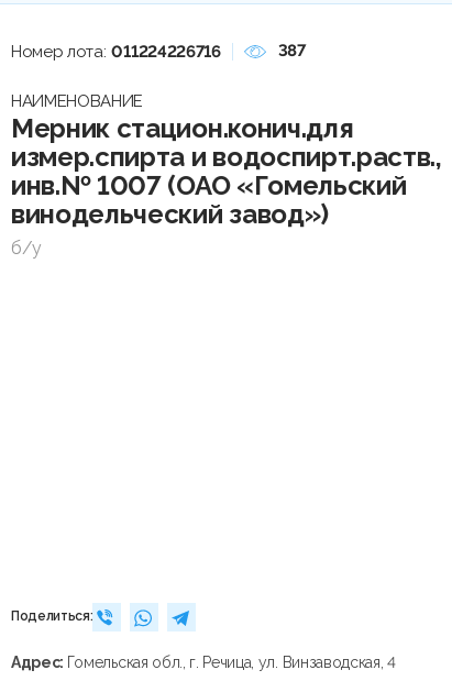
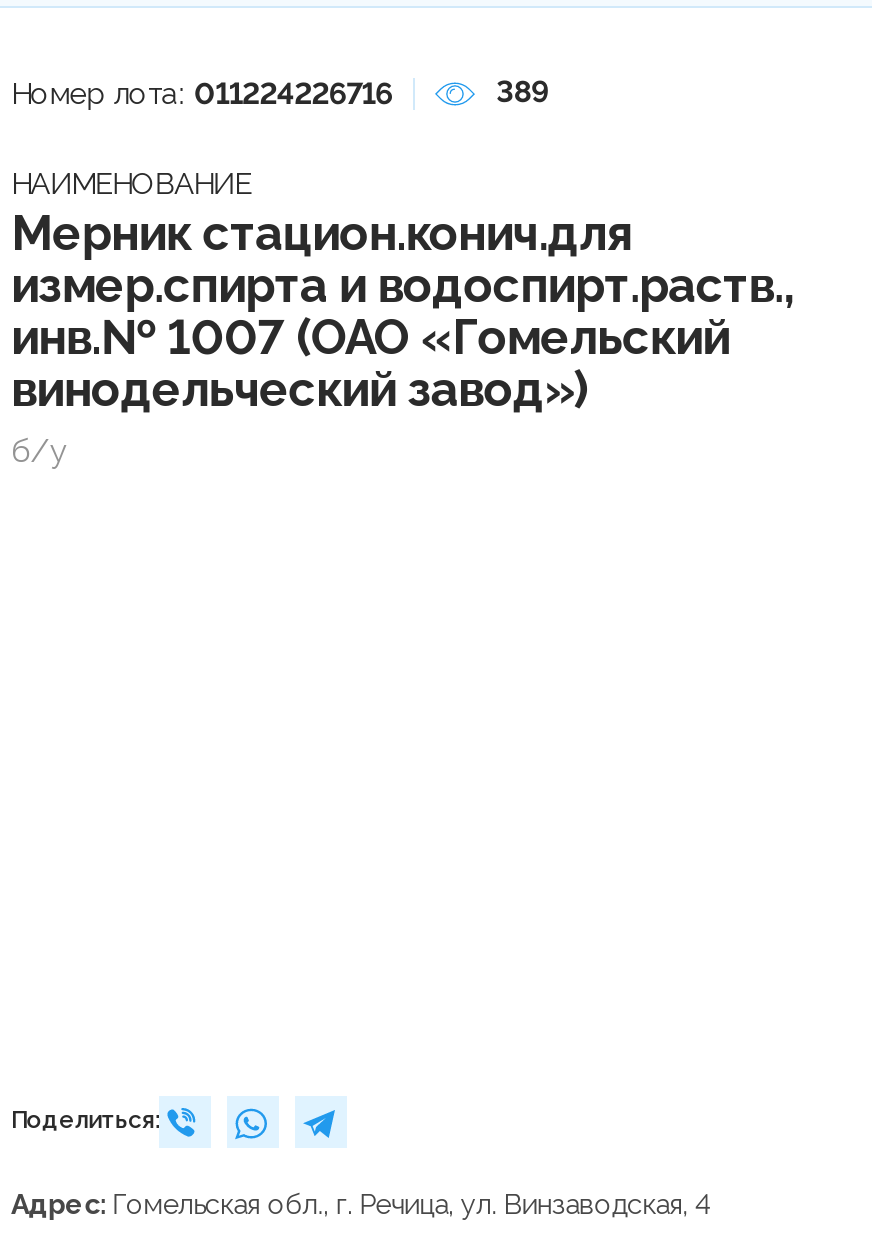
[278,41,305,61] 387 -> [496,74,548,110] 389

